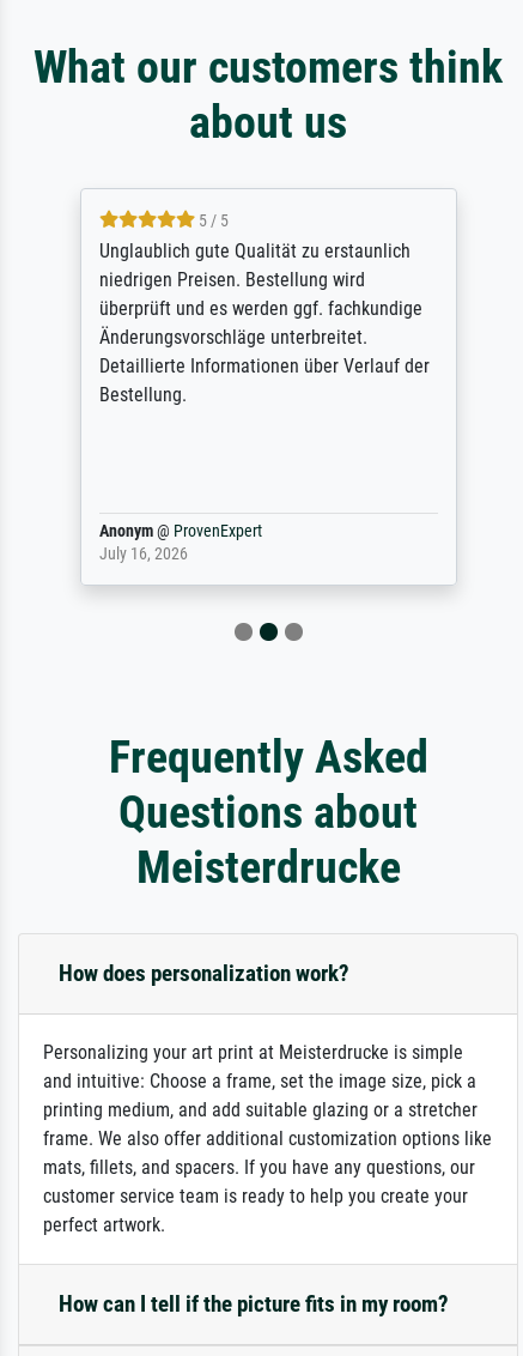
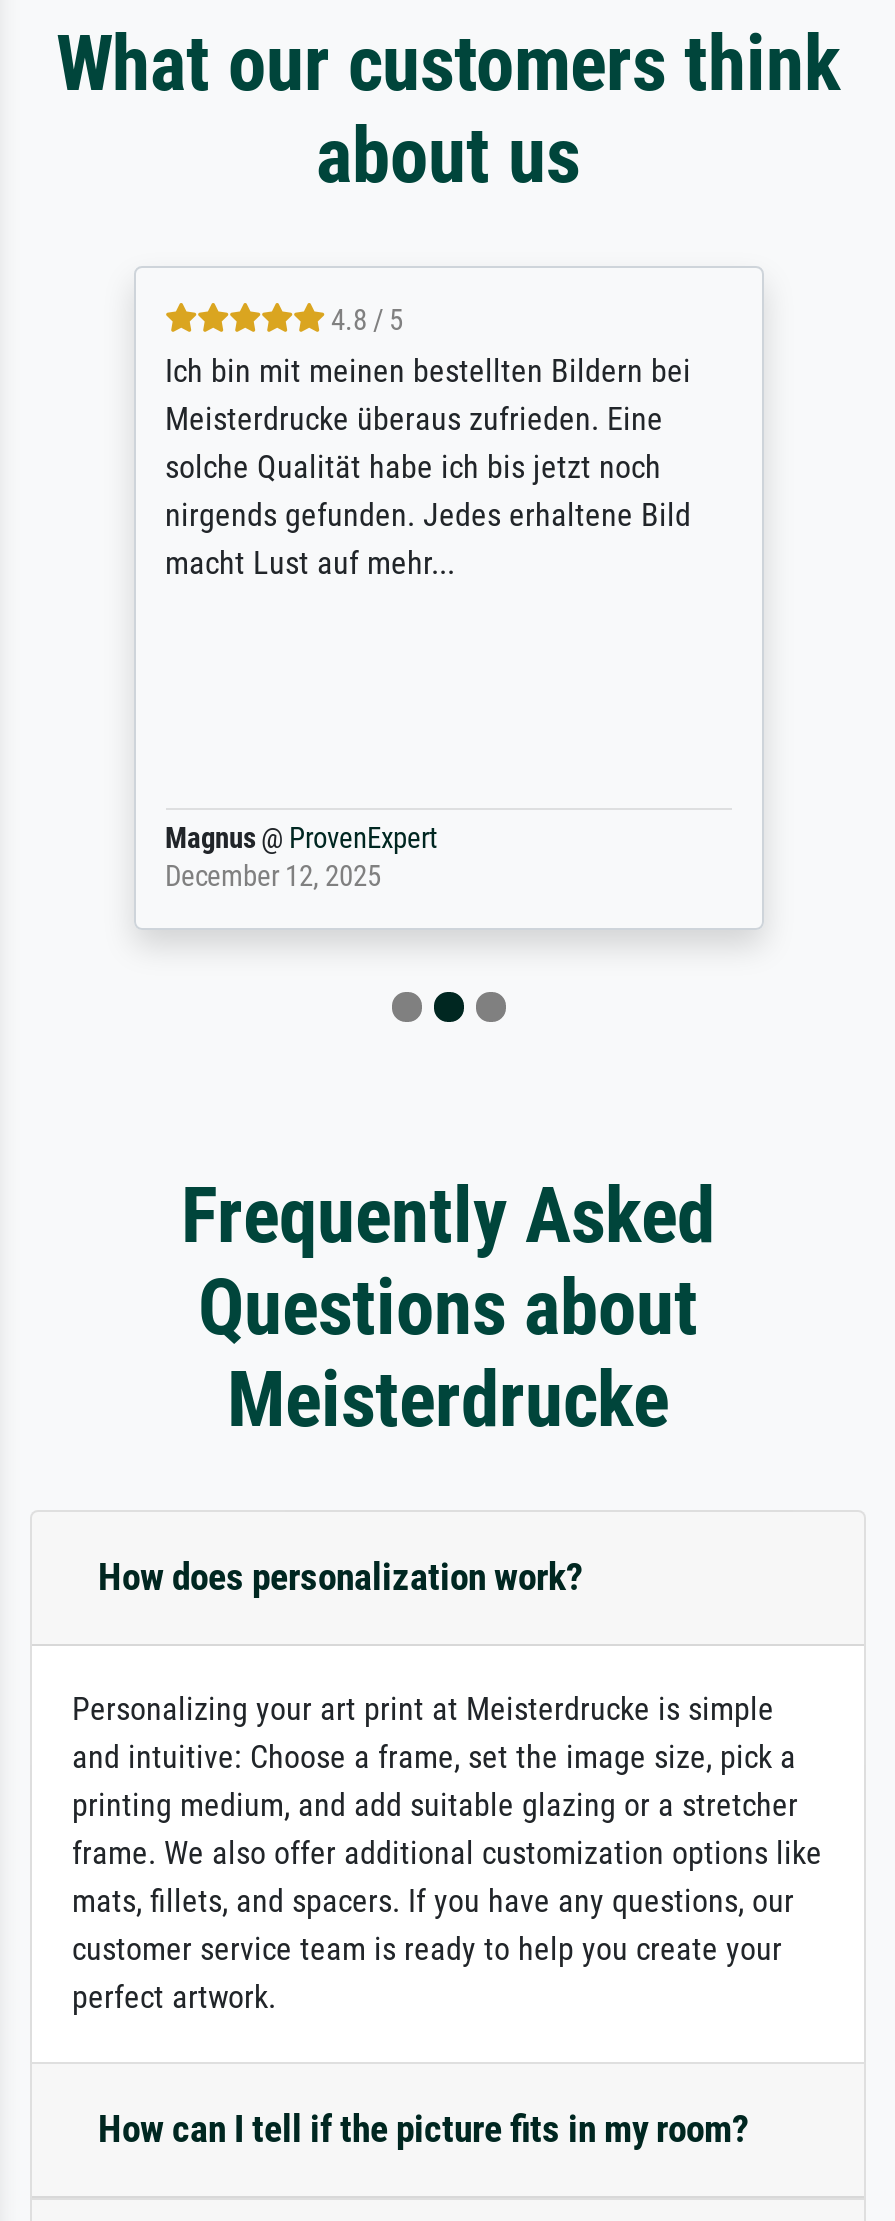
[99,210,429,406] 5 / 5 | Unglaublich gute Qualität zu erstaunlich | niedrigen Preisen. Bestellung wird | überprüft und es werden ggf. fachkundige | Änderungsvorschläge unterbreitet. | Detaillierte Informationen über Verlauf der | Bestellung. -> [165,305,691,583] 4.8 / 5 | Ich bin mit meinen bestellten Bildern bei | Meisterdrucke überaus zufrieden. Eine | solche Qualität habe ich bis jetzt noch | nirgends gefunden. Jedes erhaltene Bild | macht Lust auf mehr...
[99,521,261,564] Anonym @ ProvenExpert | July 16, 2026 -> [165,823,437,895] Magnus @ ProvenExpert | December 12, 2025

